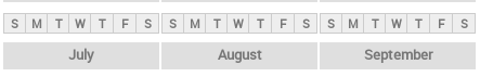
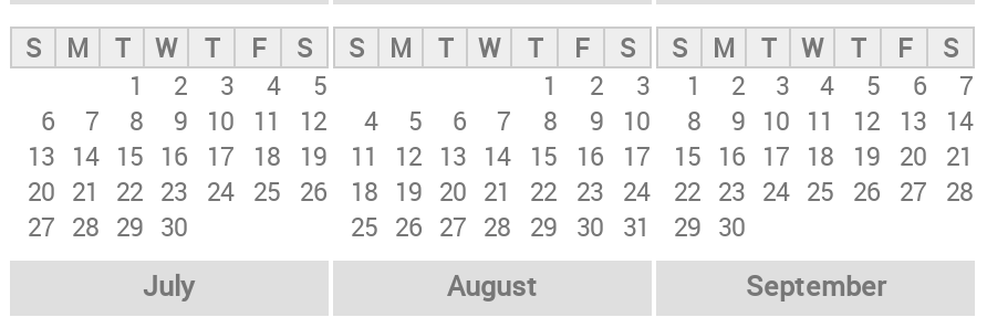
none -> [28,68,326,243] 1 | 2 | 3 | 4 | 5 | 6 | 7 | 8 | 9 10 11 12 | 13 14 15 16 17 18 19 | 20 21 22 23 24 25 26 | 27 28 29 30
none -> [351,68,650,243] 1 | 2 | 3 | 4 | 5 | 6 | 7 | 8 | 9 10 | 11 12 13 14 15 16 17 | 18 19 20 21 22 23 24 | 25 26 27 28 29 30 31
none -> [674,68,973,243] 1 | 2 | 3 | 4 | 5 | 6 | 7 | 8 | 9 10 11 12 13 14 | 15 16 17 18 19 20 21 | 22 23 24 25 26 27 28 | 29 30

